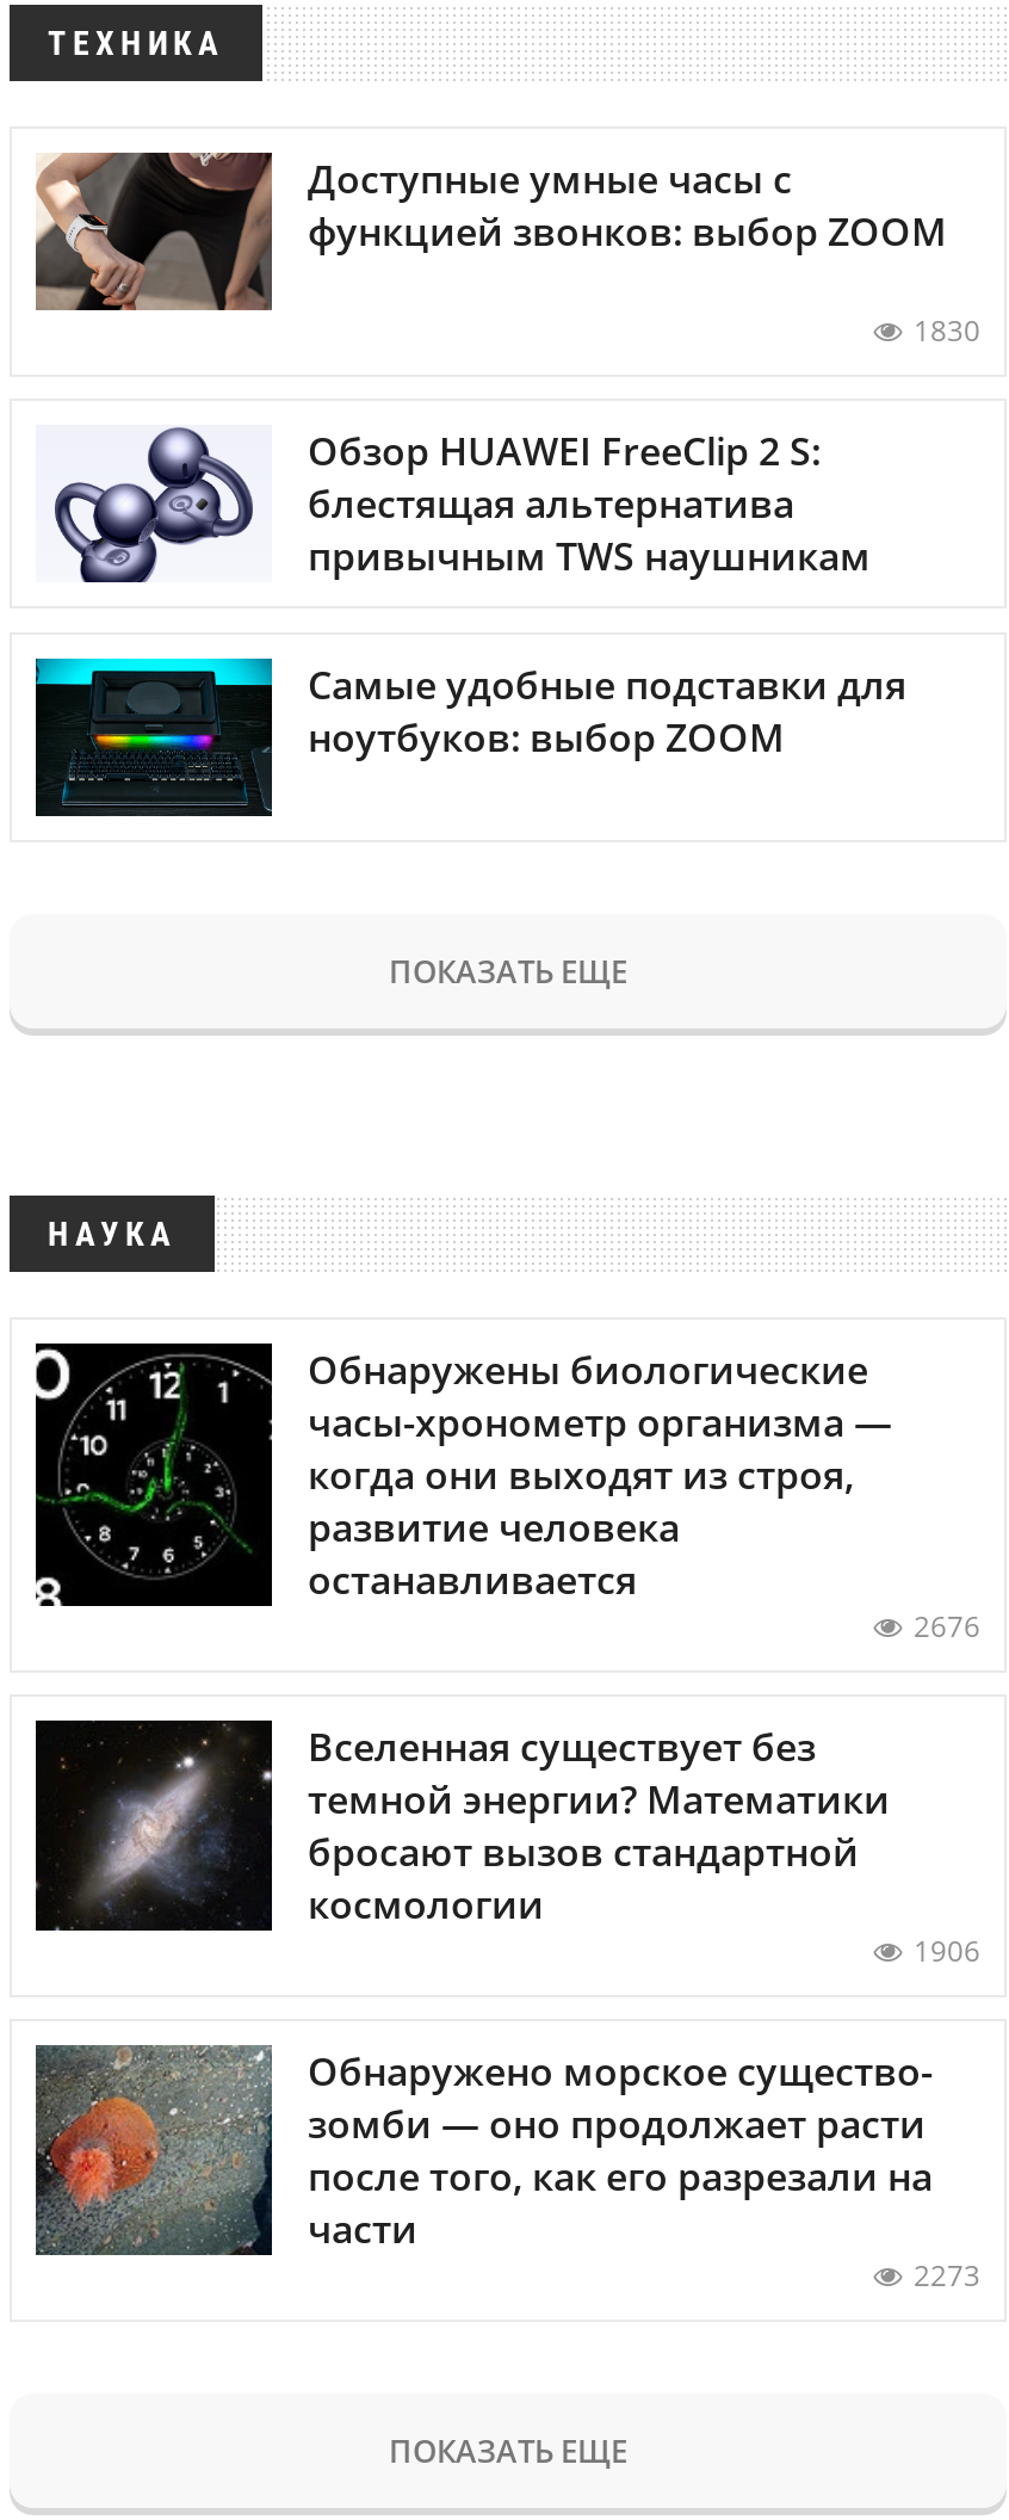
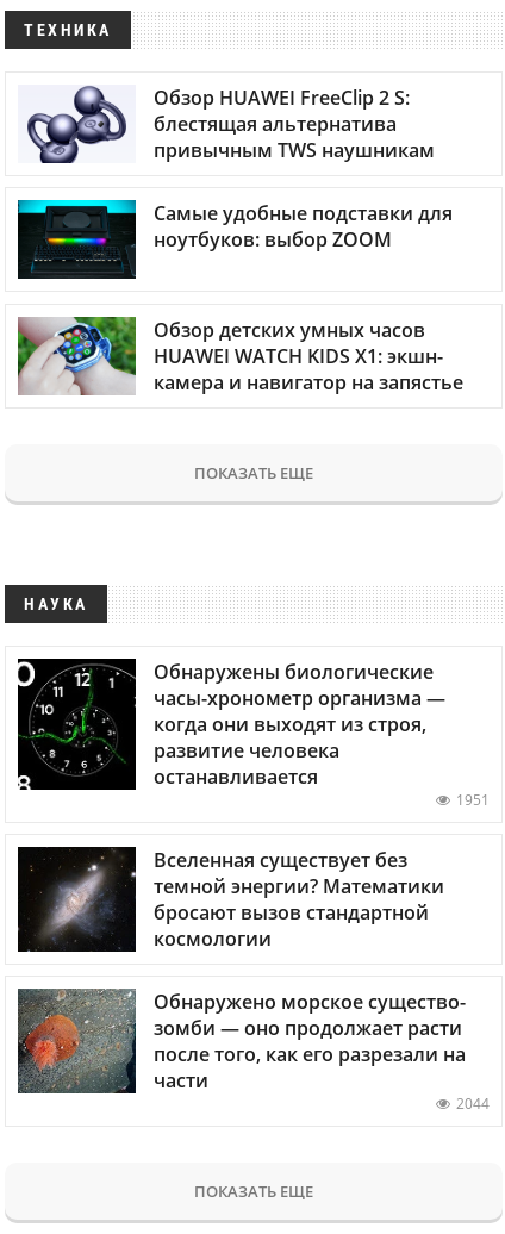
[33,150,980,351] [image] | Доступные умные часы с | функцией звонков: выбор ZOOM | 1830 -> none
moved [50,425,906,762] -> [25,85,453,253]: [image] | Обзор HUAWEI FreeClip 2 S: | блестящая альтернатива | привычным TWS наушникам | Самые удобные подставки для | ноутбуков: выбор ZOOM
none -> [17,316,463,397] [image] | Обзор детских умных часов | HUAWEI WATCH KIDS X1: экшн- | камера и навигатор на запястье
[914,1605,980,1646] 2676 -> [456,789,490,810] 1951
[914,1930,980,1971] 1906 -> none
[914,2255,980,2296] 2273 -> [456,1093,490,1114] 2044

